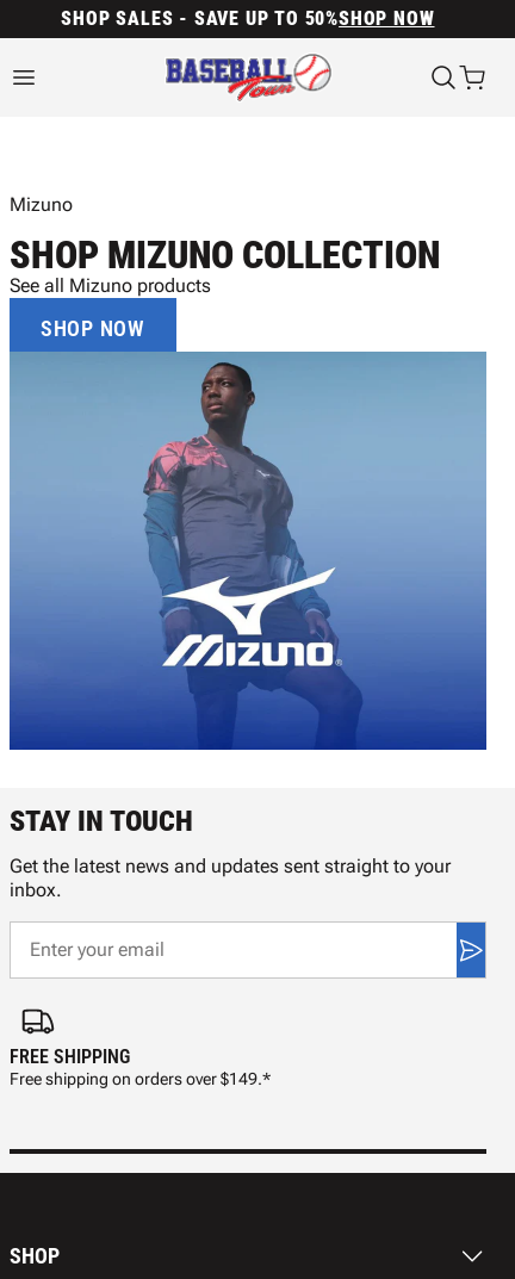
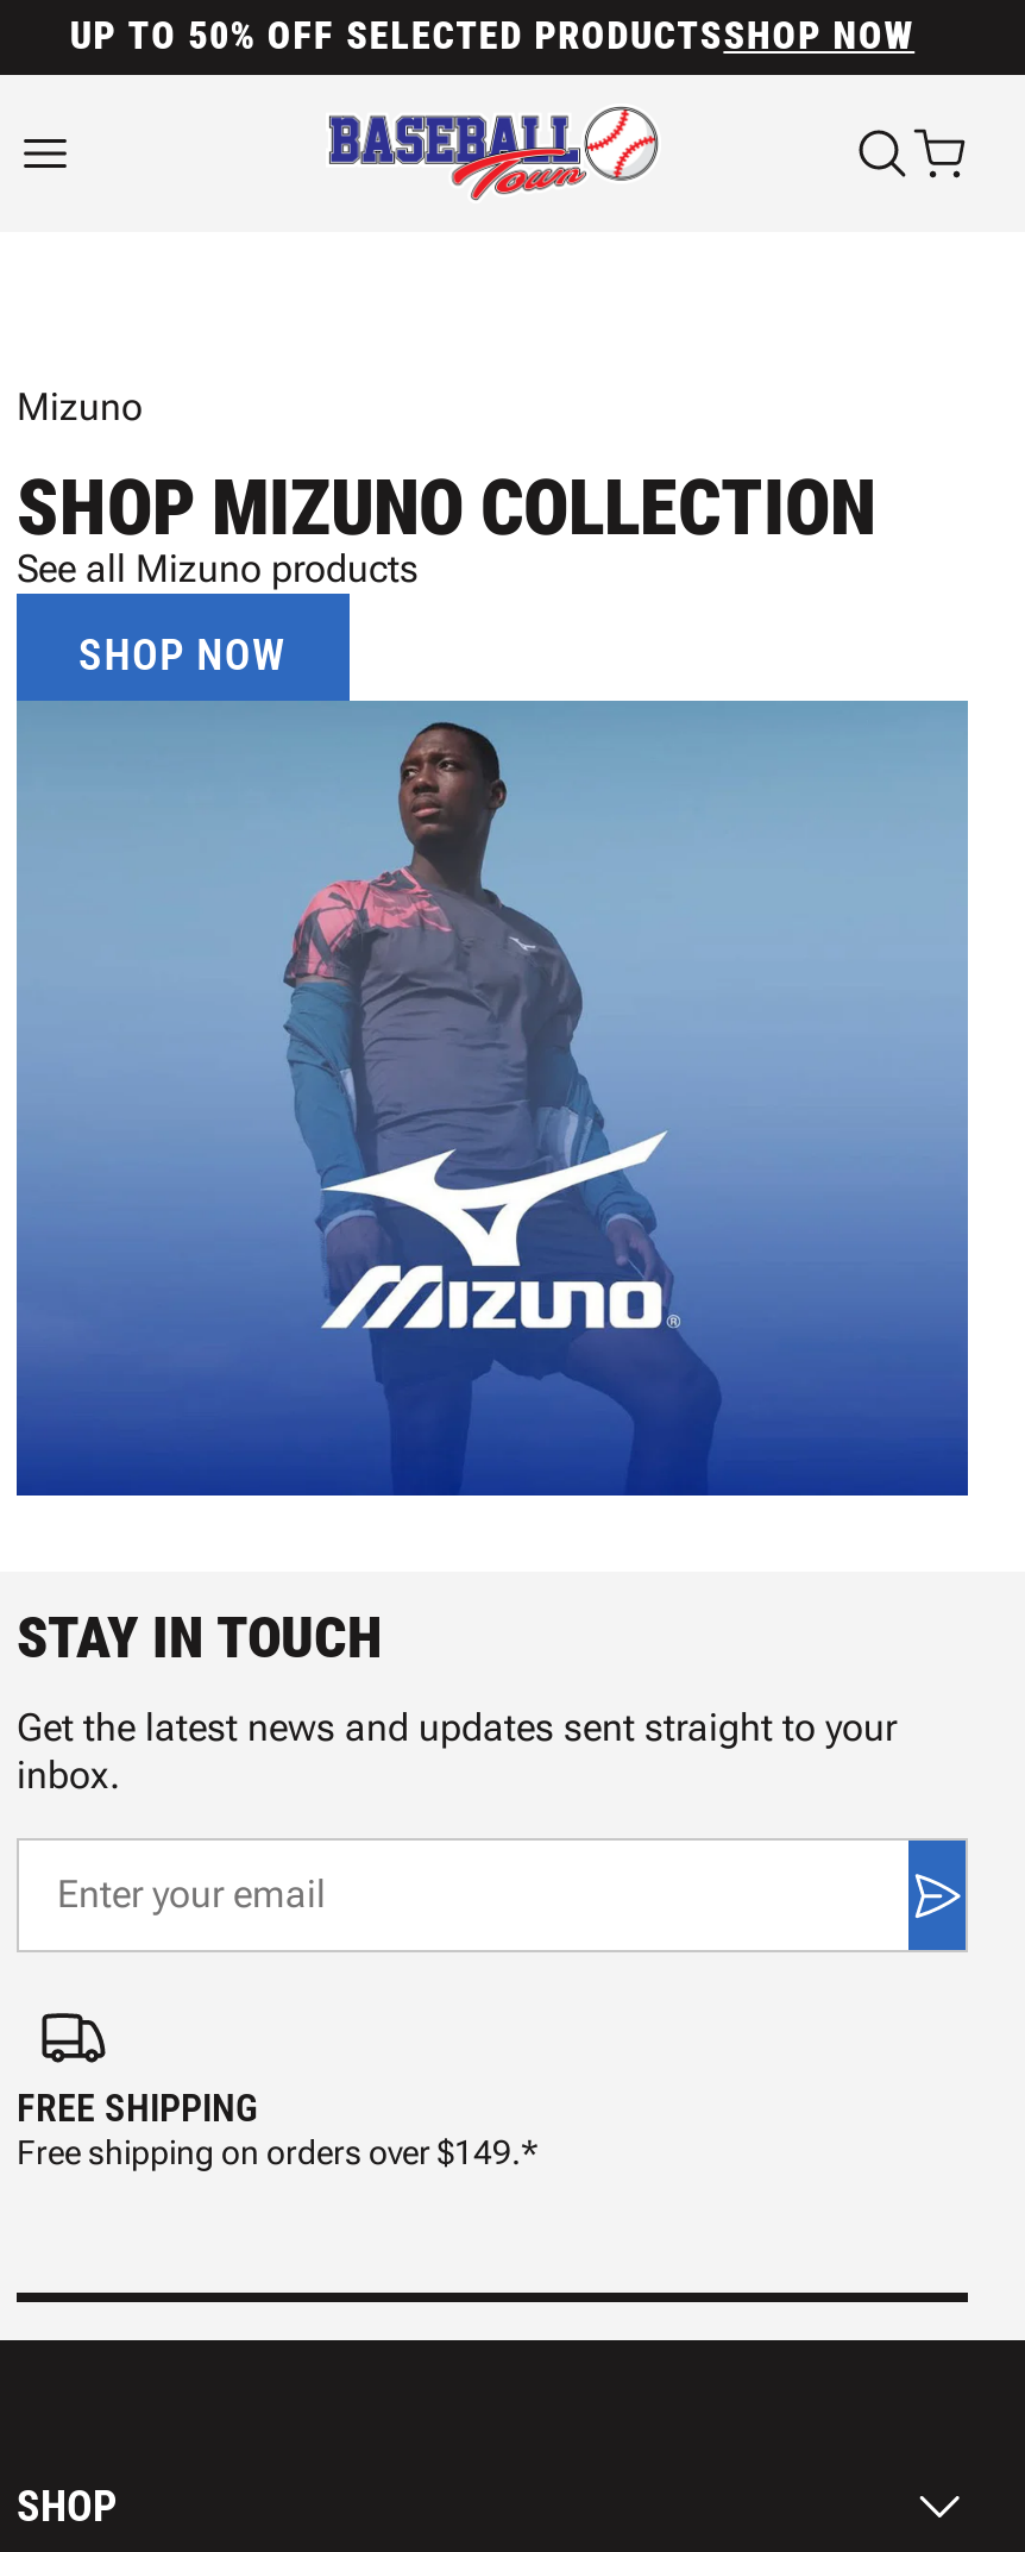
[61,7,435,30] SHOP SALES - SAVE UP TO 50%SHOP NOW -> [70,13,915,58] UP TO 50% OFF SELECTED PRODUCTSSHOP NOW

